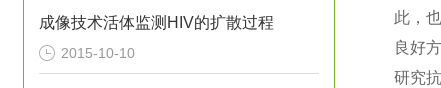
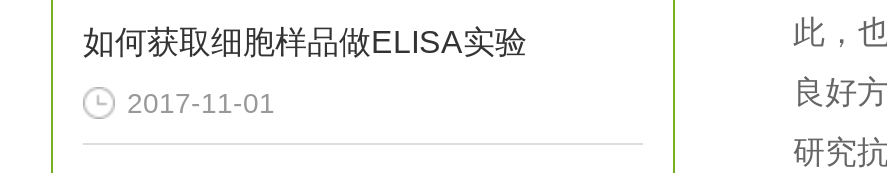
[39,14,274,31] 成像技术活体监测HIV的扩散过程 -> [83,25,527,59] 如何获取细胞样品做ELISA实验
[61,45,135,61] 2015-10-10 -> [127,87,275,119] 2017-11-01

